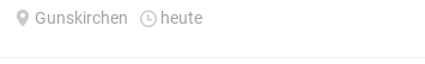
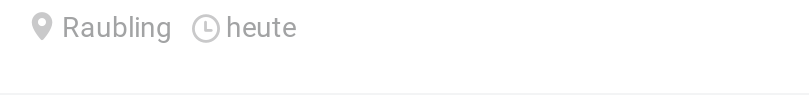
[31,8,128,27] Gunskirchen -> [56,11,172,43] Raubling

